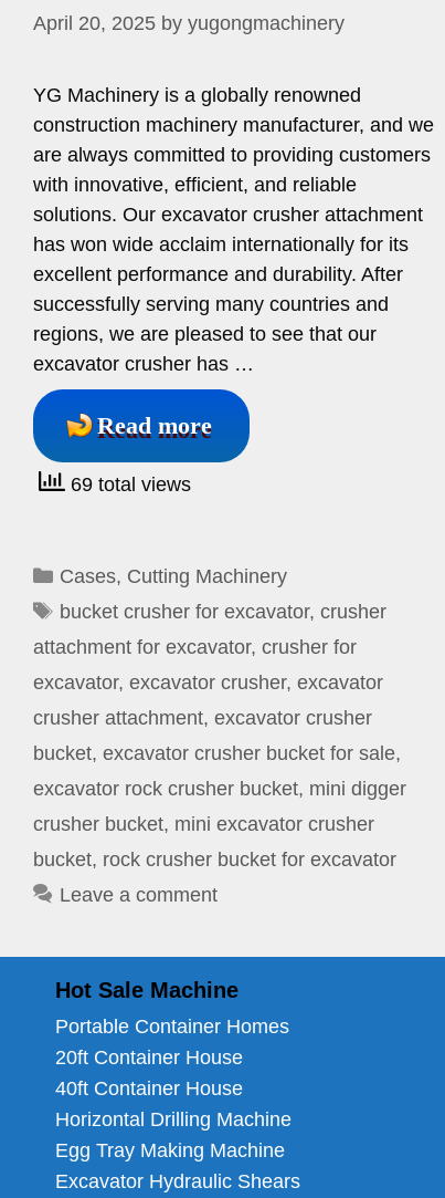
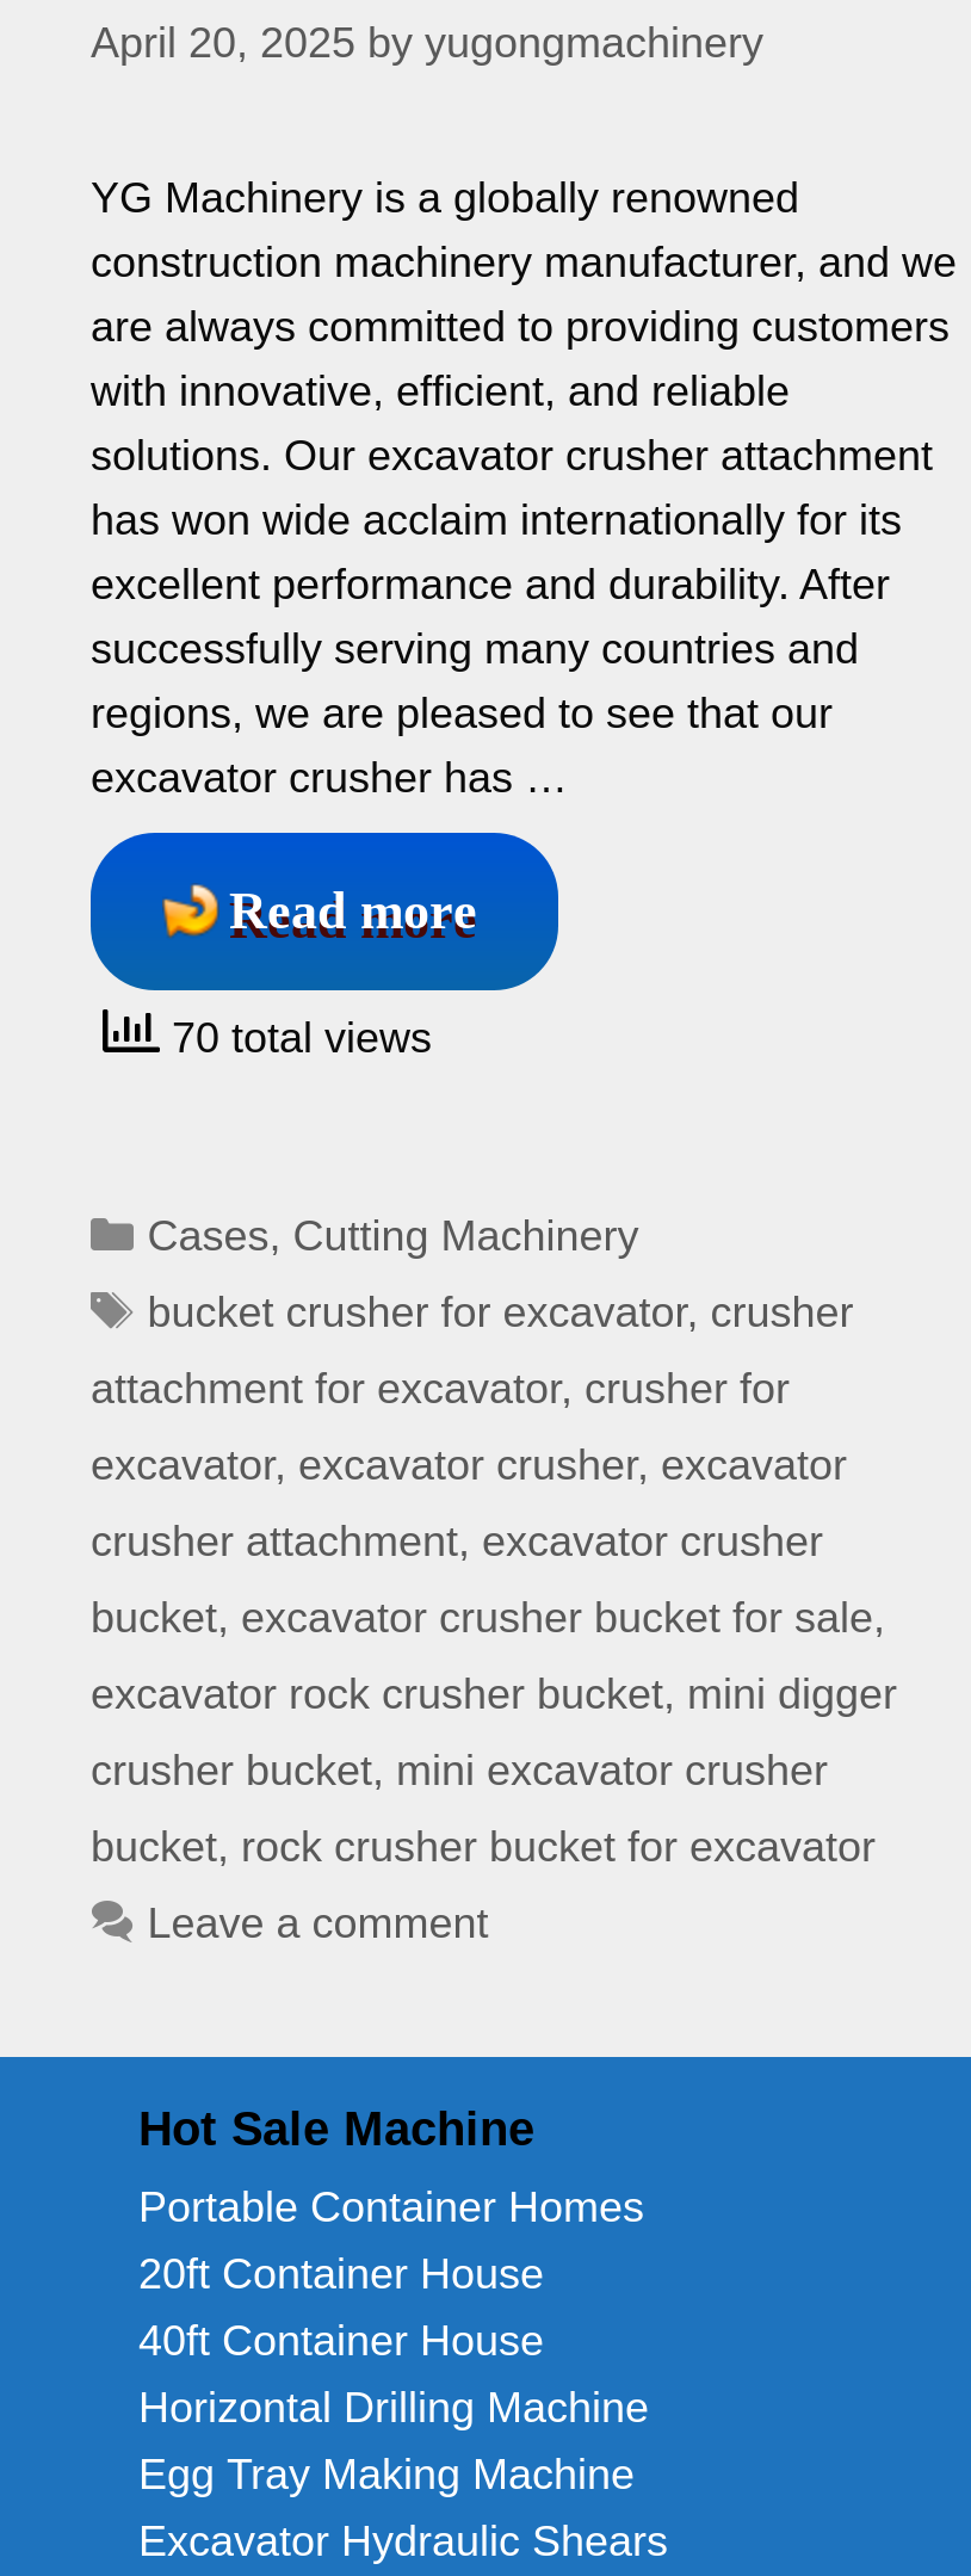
[65,473,191,495] 69 total views -> [160,1014,432,1061] 70 total views

